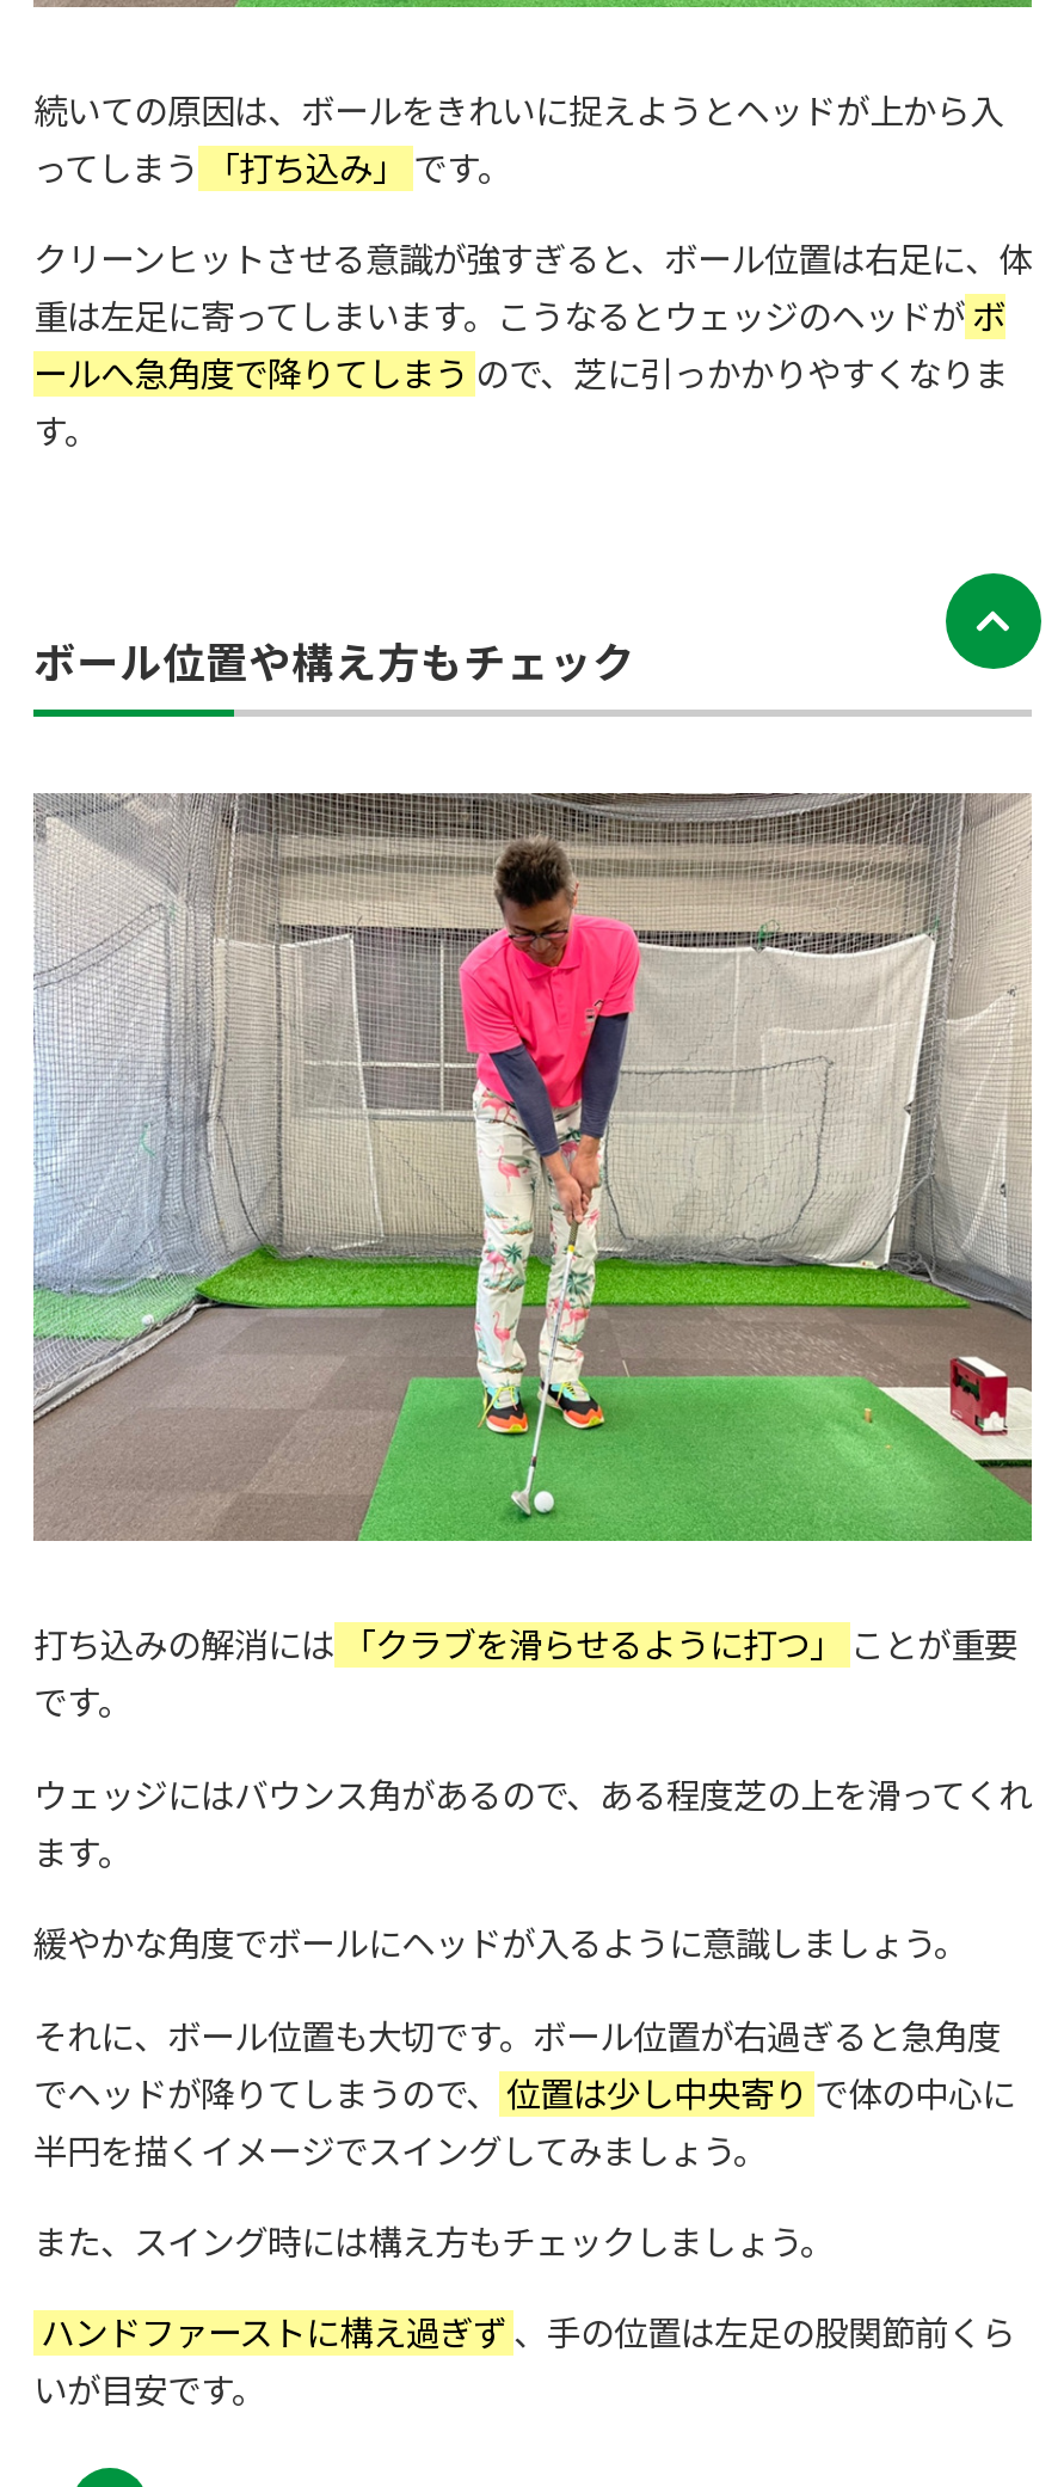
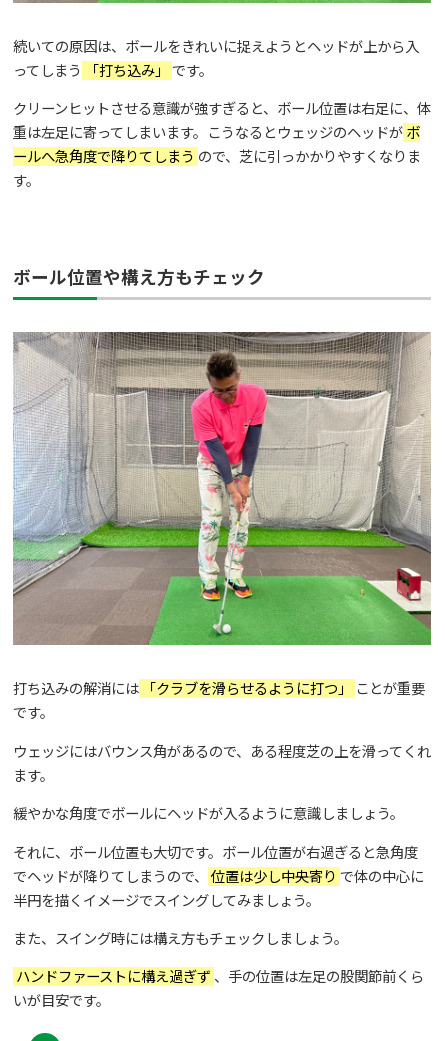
[943,571,1044,671] [image] -> none

